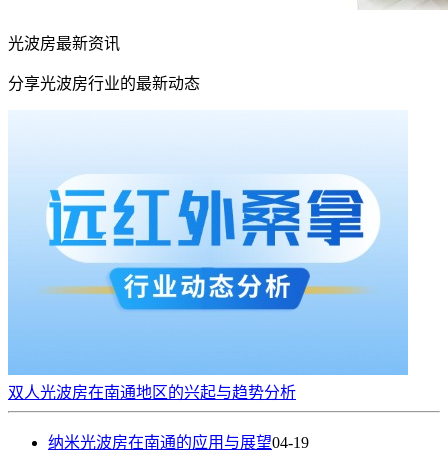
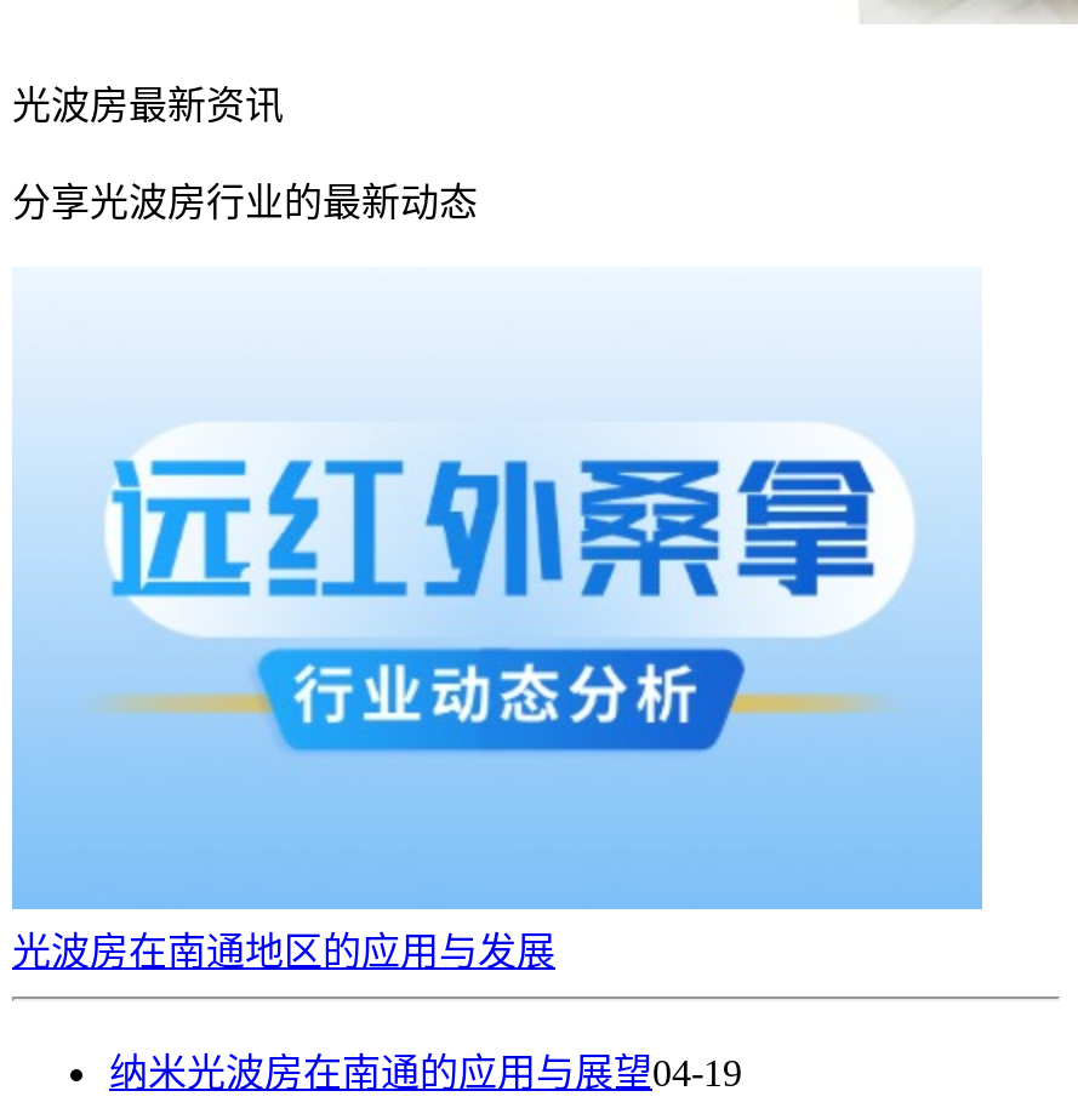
[8,384,296,401] 双人光波房在南通地区的兴起与趋势分析 -> [12,932,555,973] 光波房在南通地区的应用与发展

